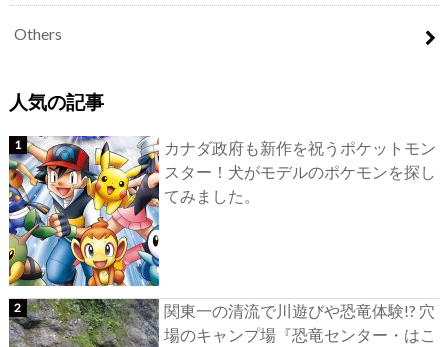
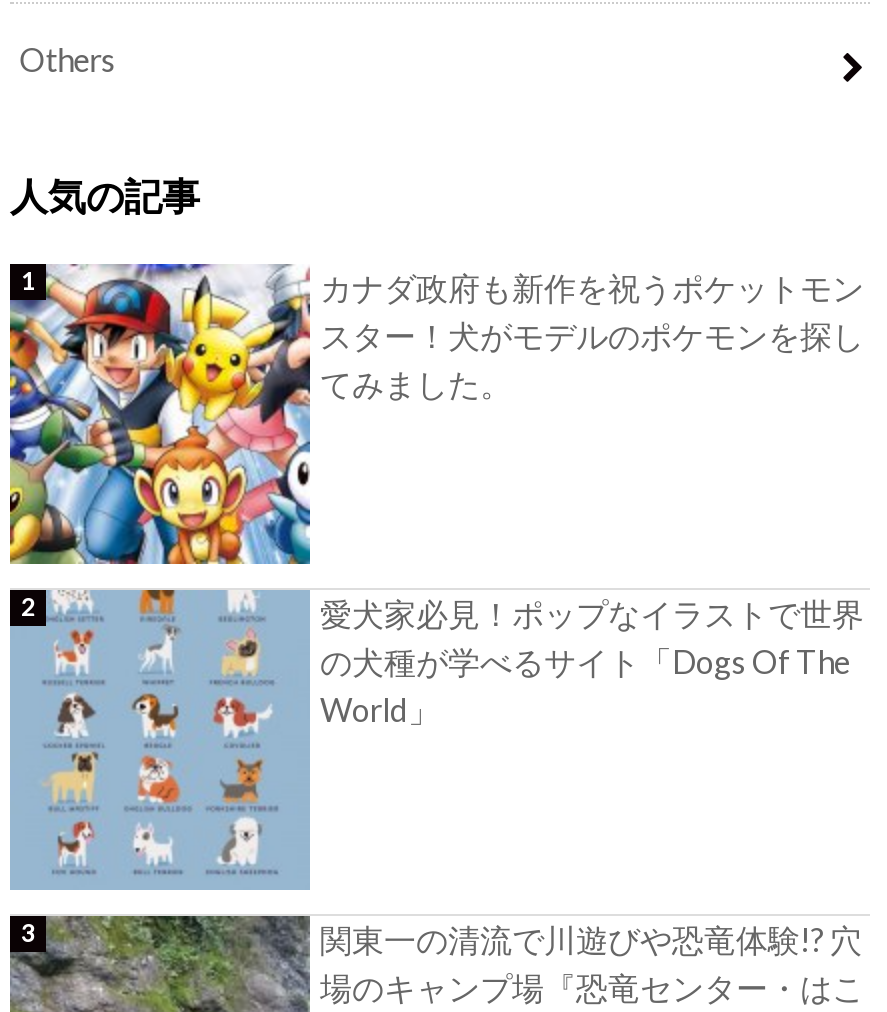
none -> [10,588,864,892] [image] | 愛犬家必見！ポップなイラストで世界 | の犬種が学べるサイト「Dogs Of The | World」

